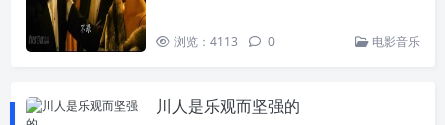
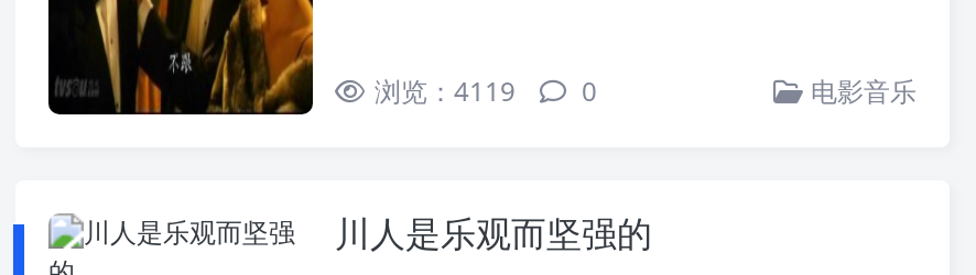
[174,33,275,50] 浏览：4113 0 -> [375,73,597,110] 浏览：4119 0

